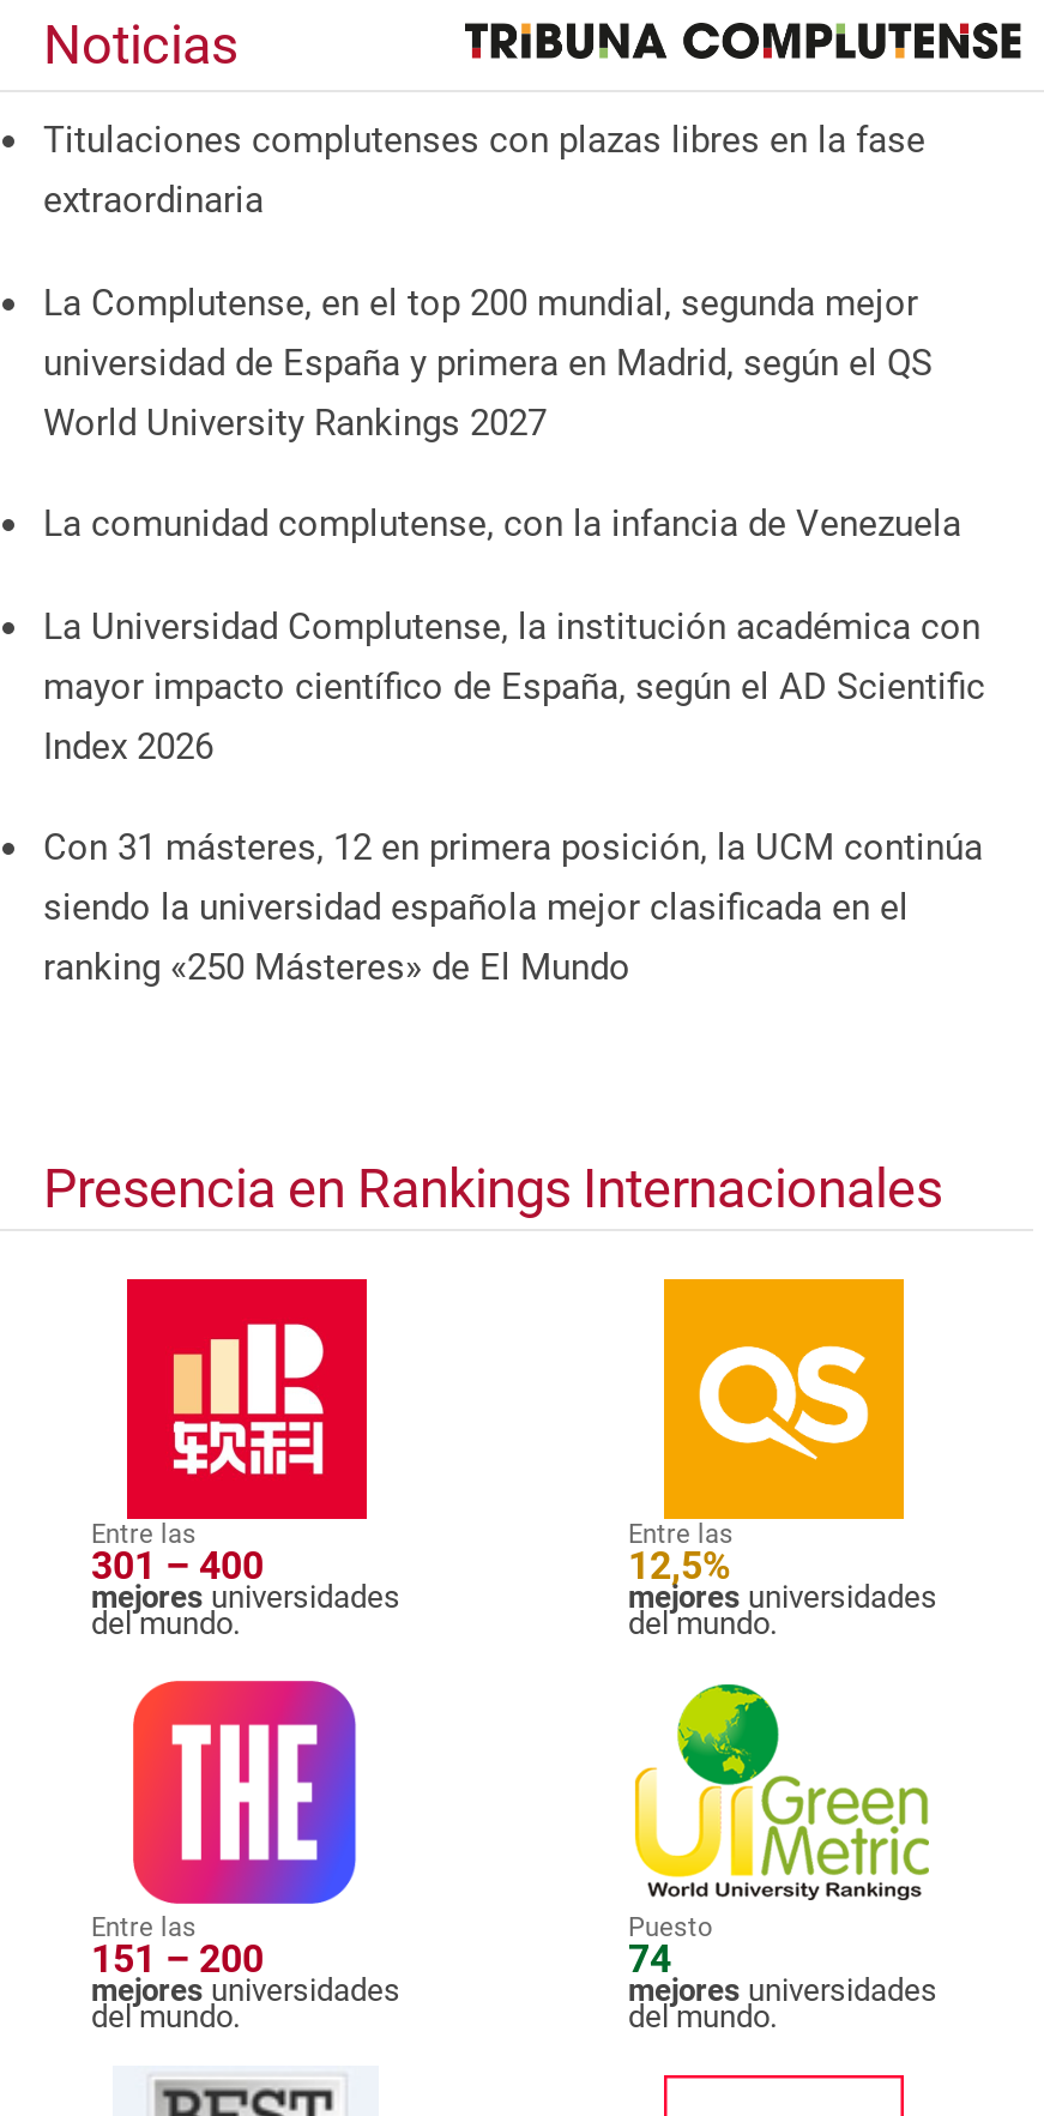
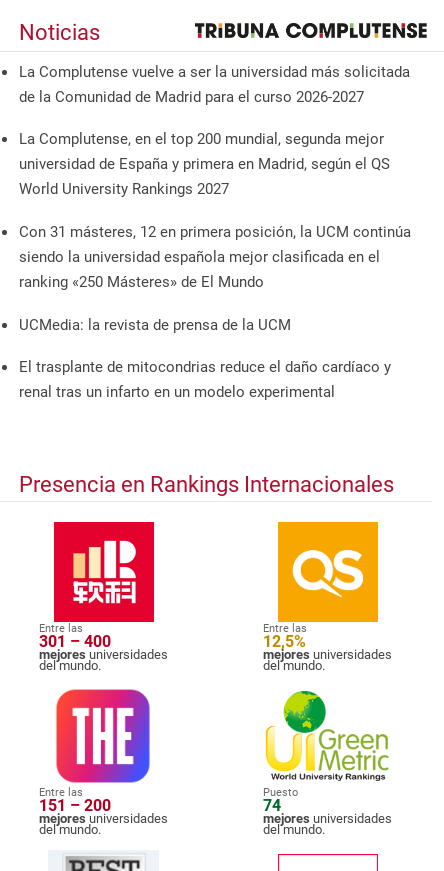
[43,118,925,221] Titulaciones complutenses con plazas libres en la fase | extraordinaria -> [19,63,410,106] La Complutense vuelve a ser la universidad más solicitada | de la Comunidad de Madrid para el curso 2026-2027
[43,502,985,768] La comunidad complutense, con la infancia de Venezuela | La Universidad Complutense, la institución académica con | mayor impacto científico de España, según el AD Scientific | Index 2026 -> none
moved [43,826,983,990] -> [19,223,411,291]: Con 31 másteres, 12 en primera posición, la UCM continúa | siendo la universidad española mejor clasificada en el | ranking «250 Másteres» de El Mundo
none -> [19,316,391,401] UCMedia: la revista de prensa de la UCM | El trasplante de mitocondrias reduce el daño cardíaco y | renal tras un infarto en un modelo experimental

